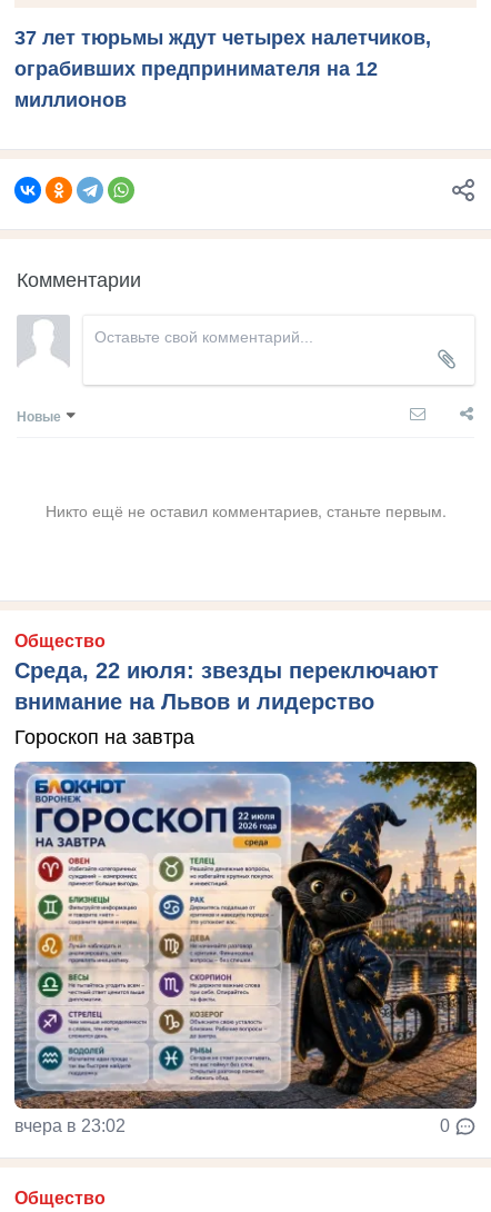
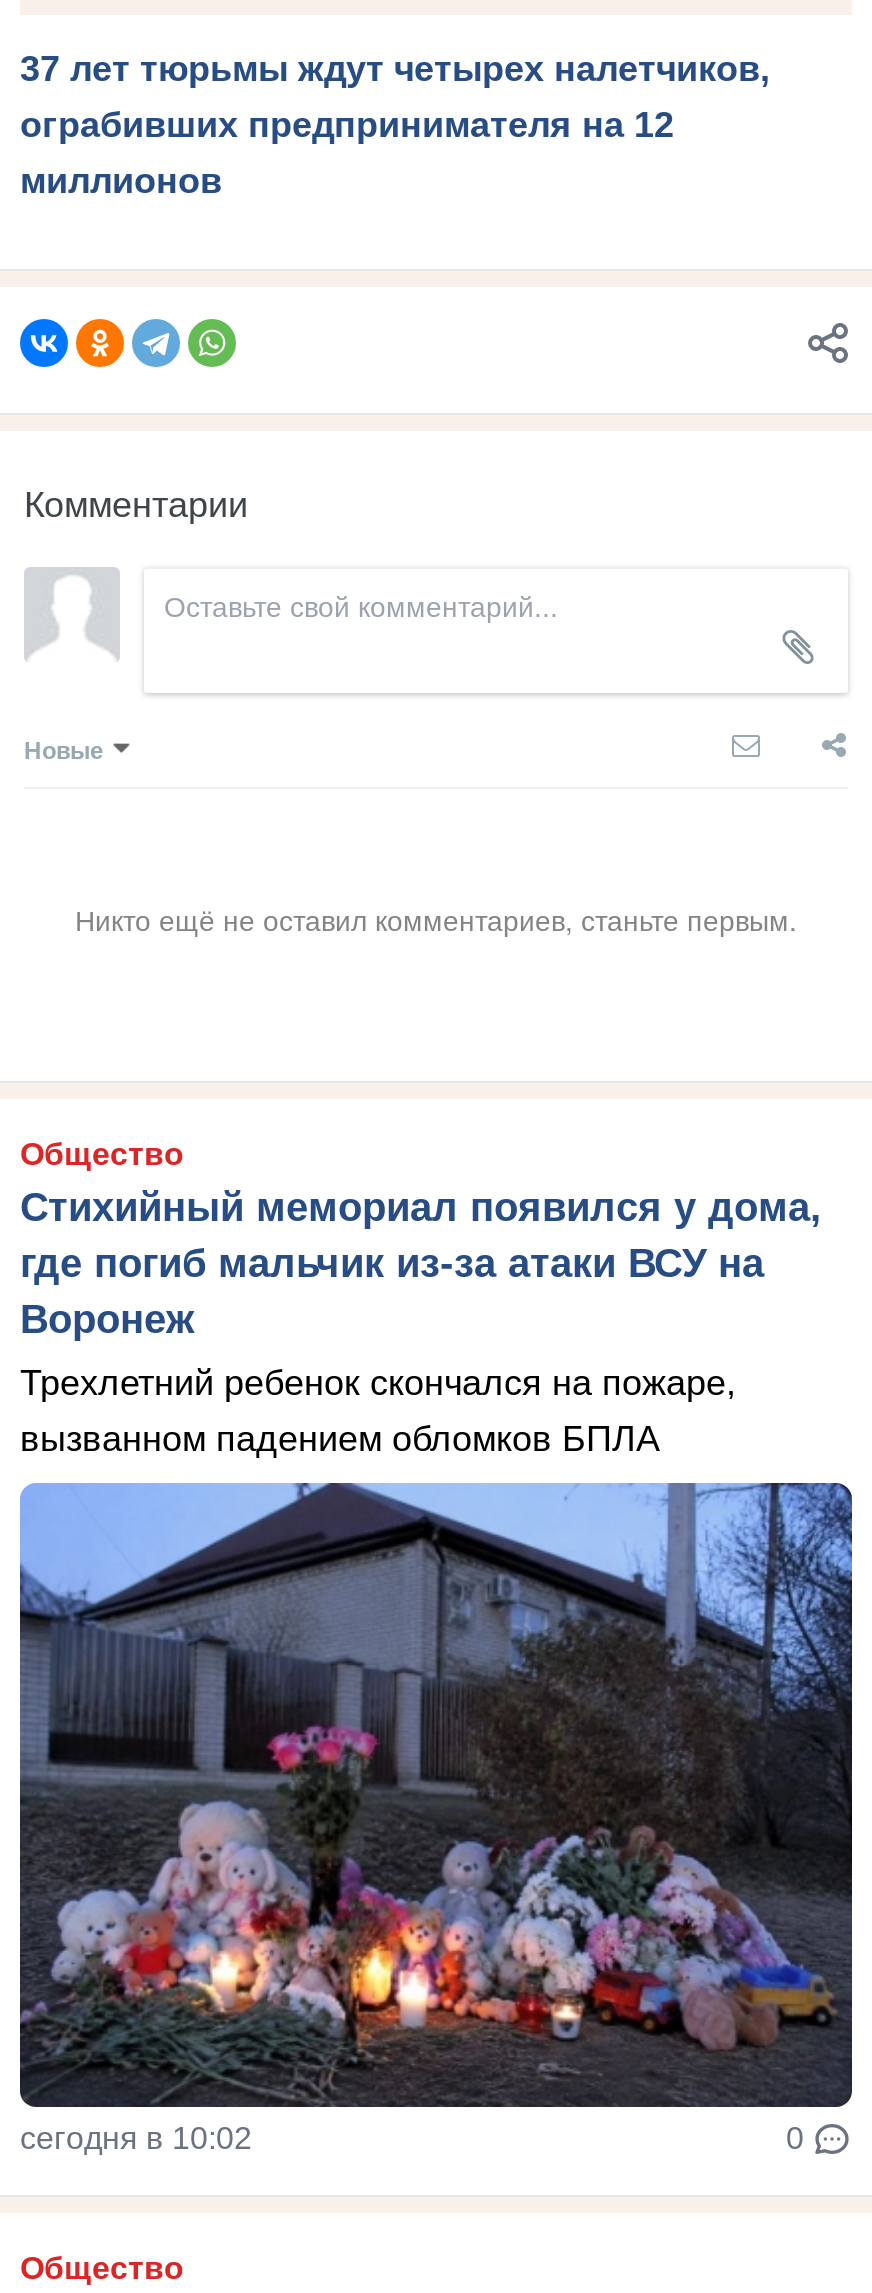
[14,658,439,713] Среда, 22 июля: звезды переключают | внимание на Львов и лидерство -> [20,1184,822,1340] Стихийный мемориал появился у дома, | где погиб мальчик из-за атаки ВСУ на | Воронеж
[14,726,194,748] Гороскоп на завтра -> [20,1362,736,1458] Трехлетний ребенок скончался на пожаре, | вызванном падением обломков БПЛА
[13,761,478,1135] [image] | вчера в 23:02 -> [18,1481,854,2154] [image] | сегодня в 10:02

